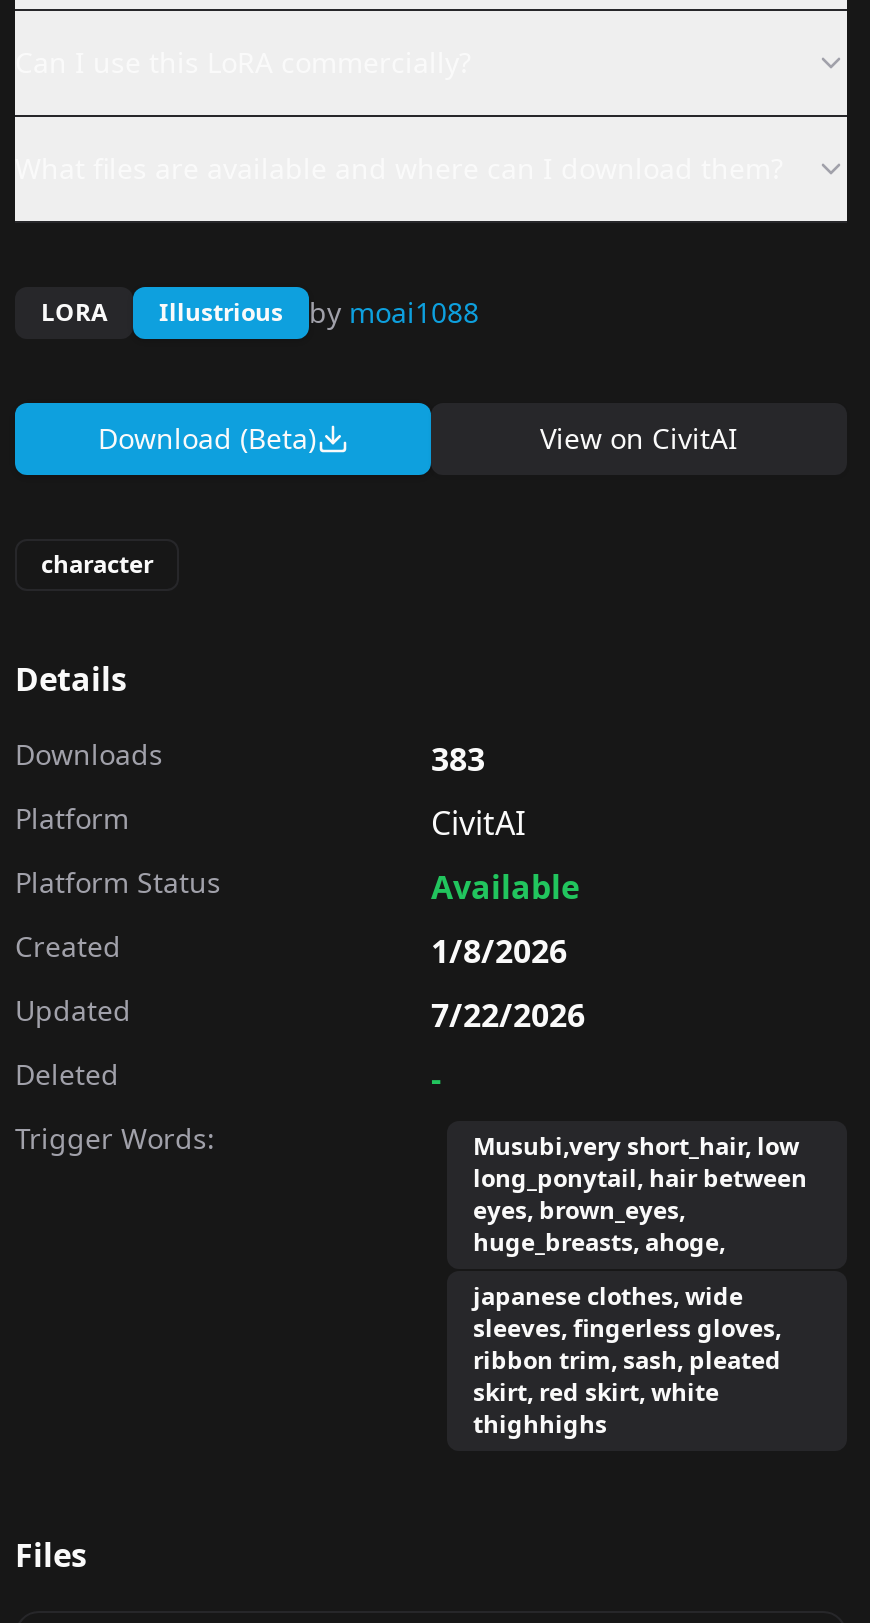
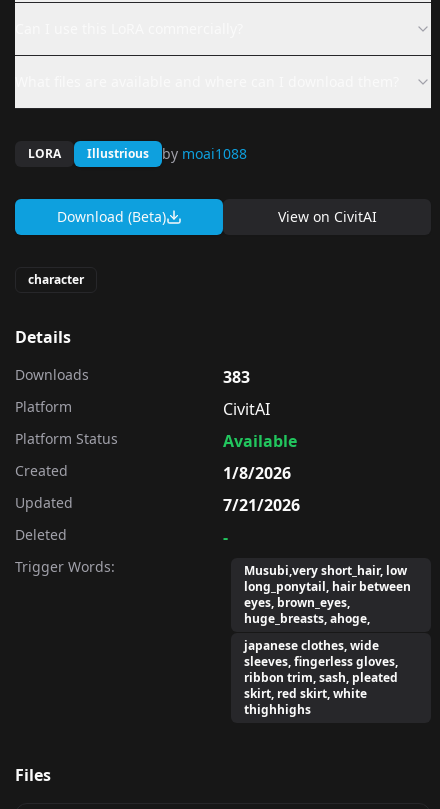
[431,994,585,1038] 7/22/2026 -> [223,494,300,516] 7/21/2026

